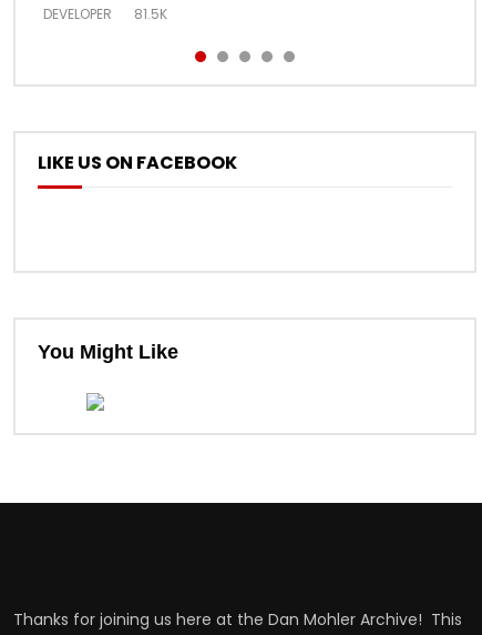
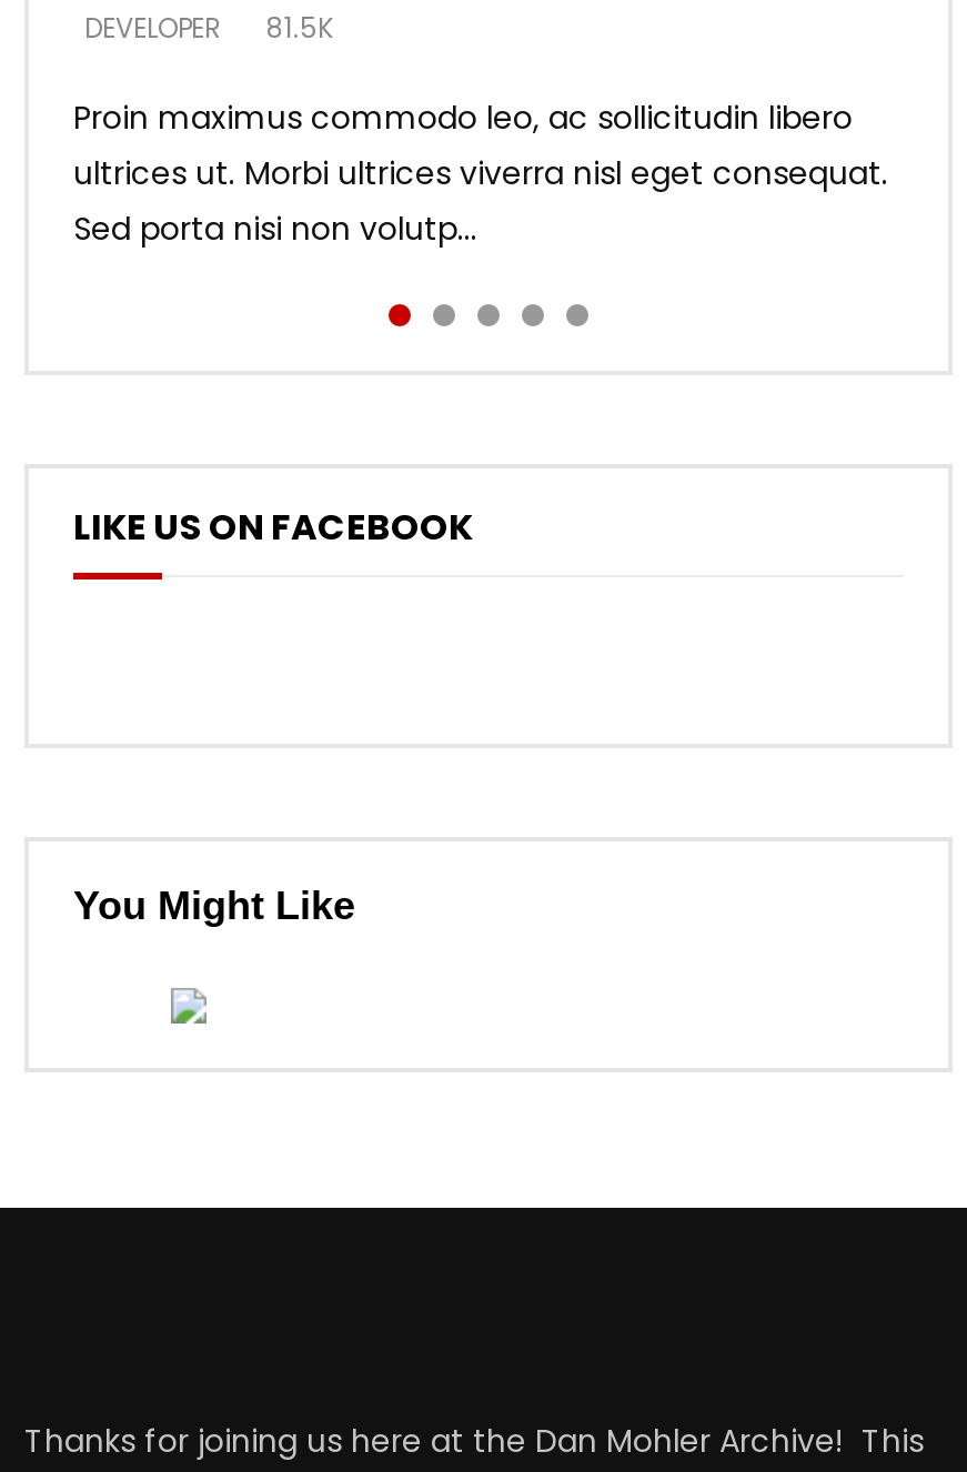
none -> [73,96,888,252] Proin maximus commodo leo, ac sollicitudin libero | ultrices ut. Morbi ultrices viverra nisl eget consequat. | Sed porta nisi non volutp...

